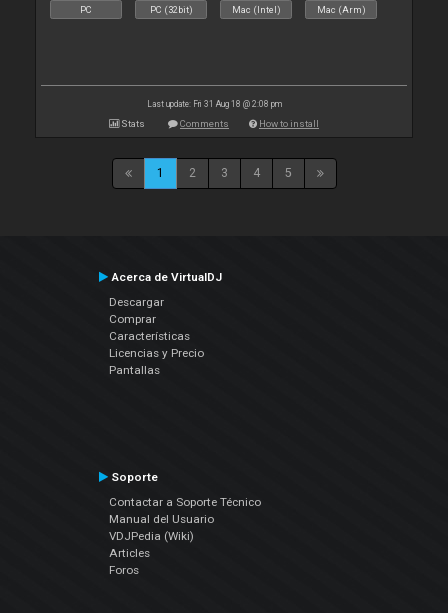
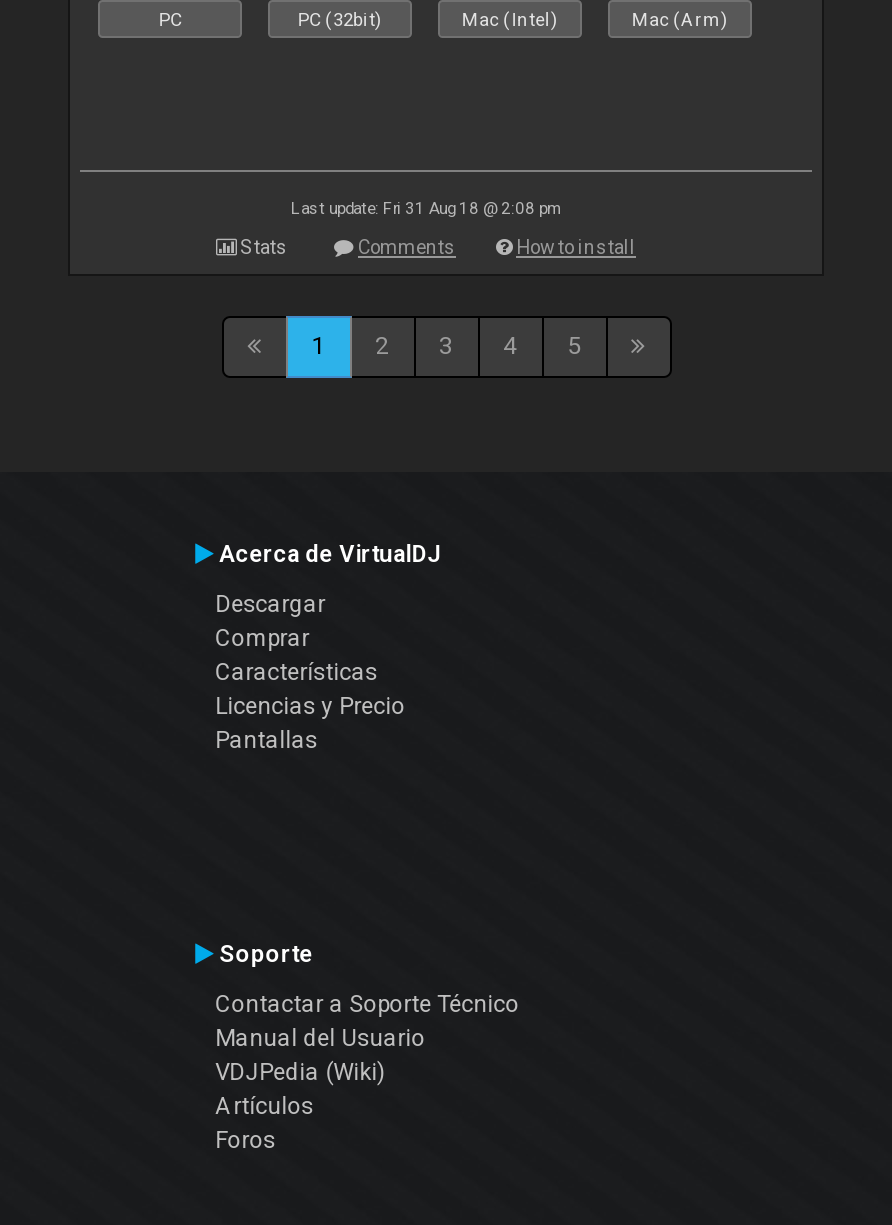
[109,546,150,560] Articles -> [215,1093,313,1121] Artículos

